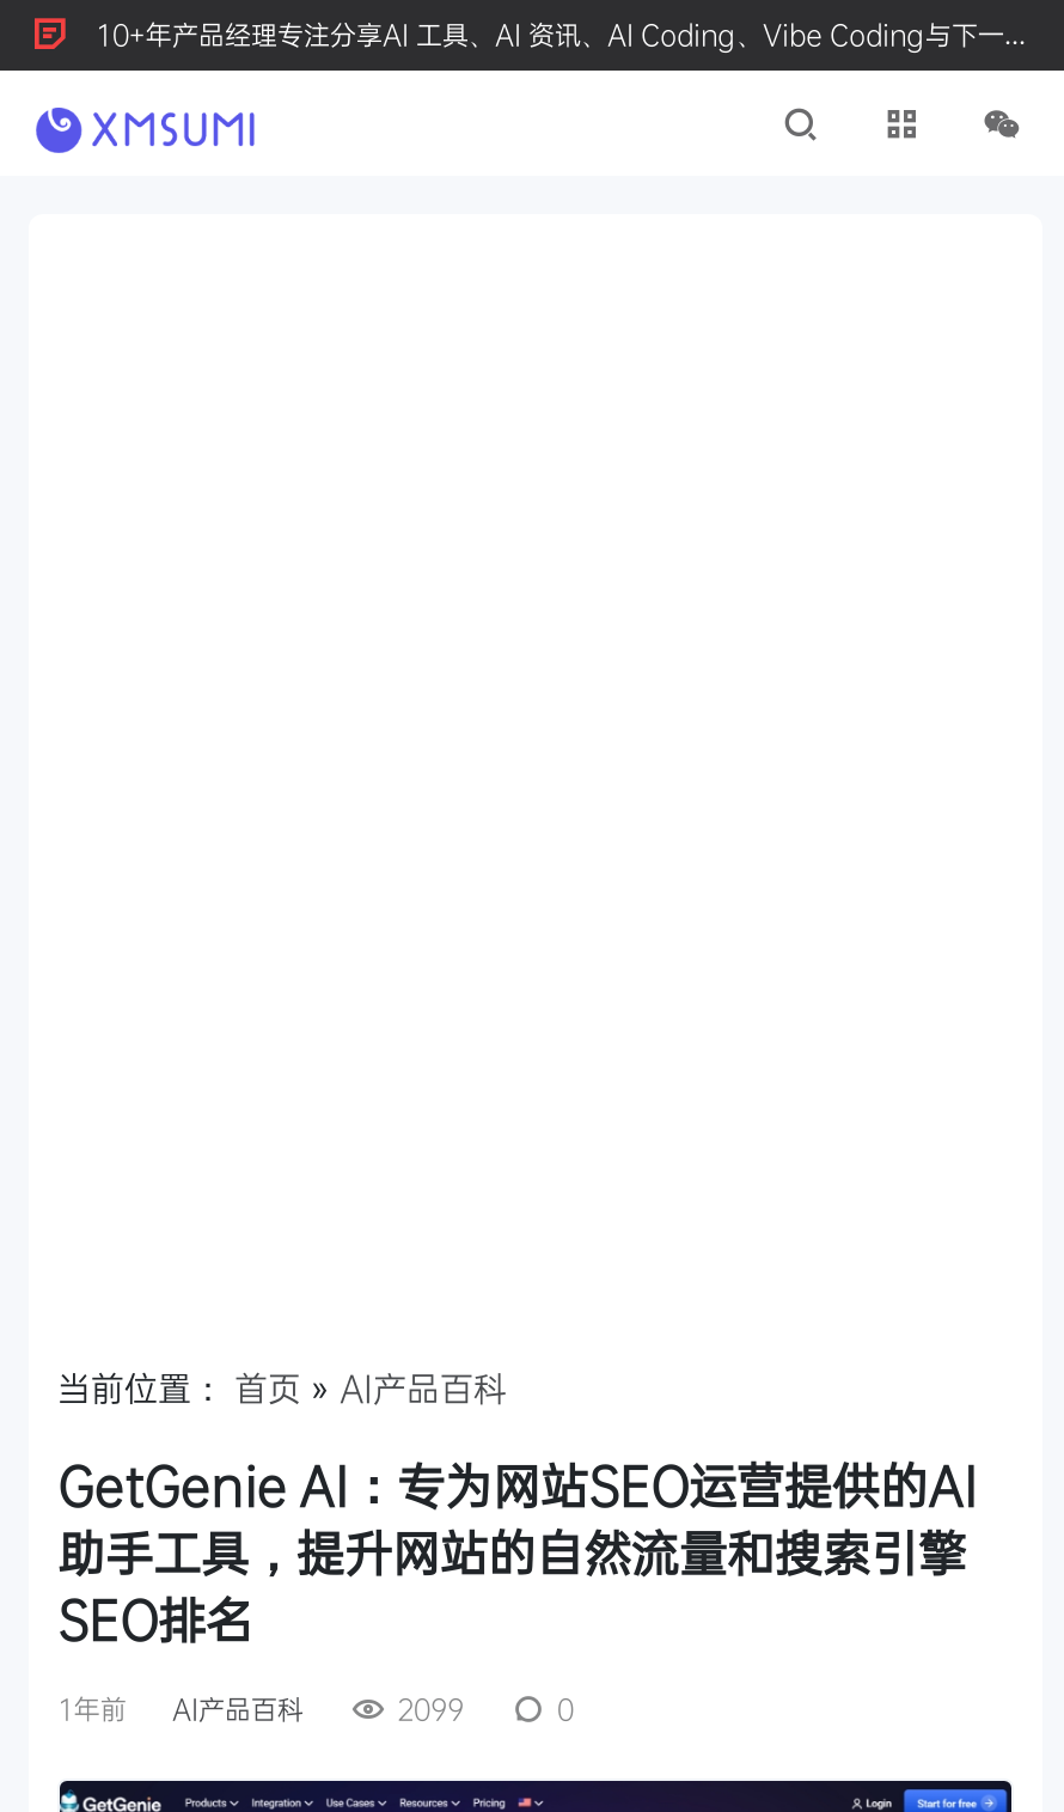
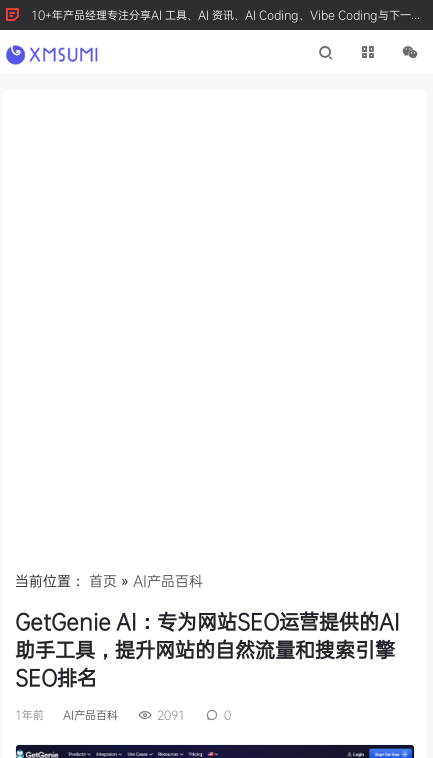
[397,1690,471,1726] 2099 -> [157,707,188,722] 2091

